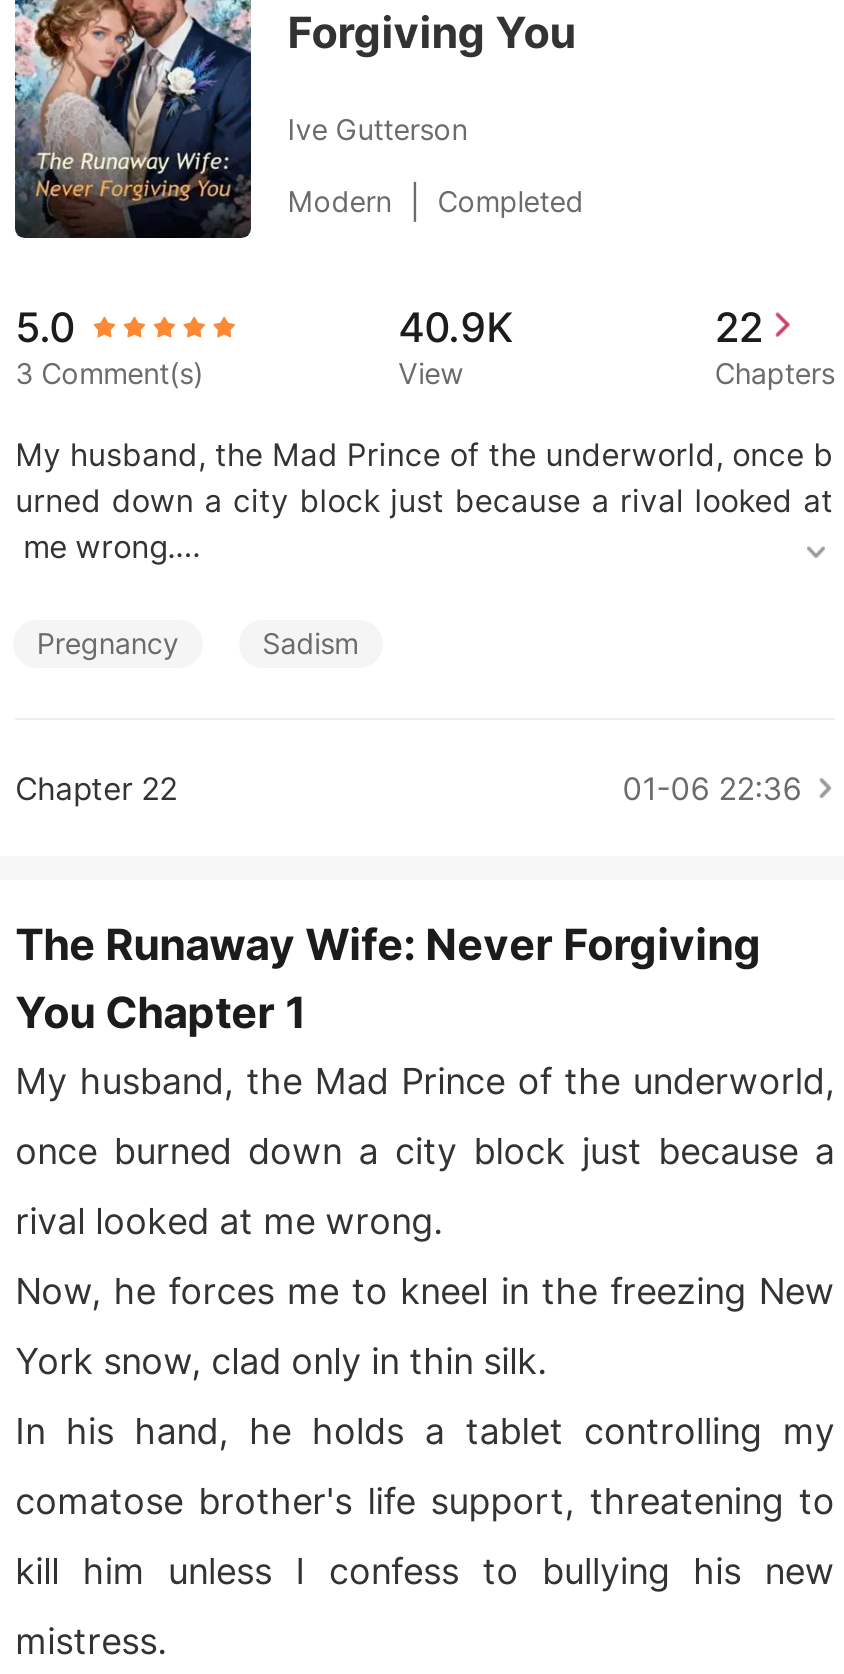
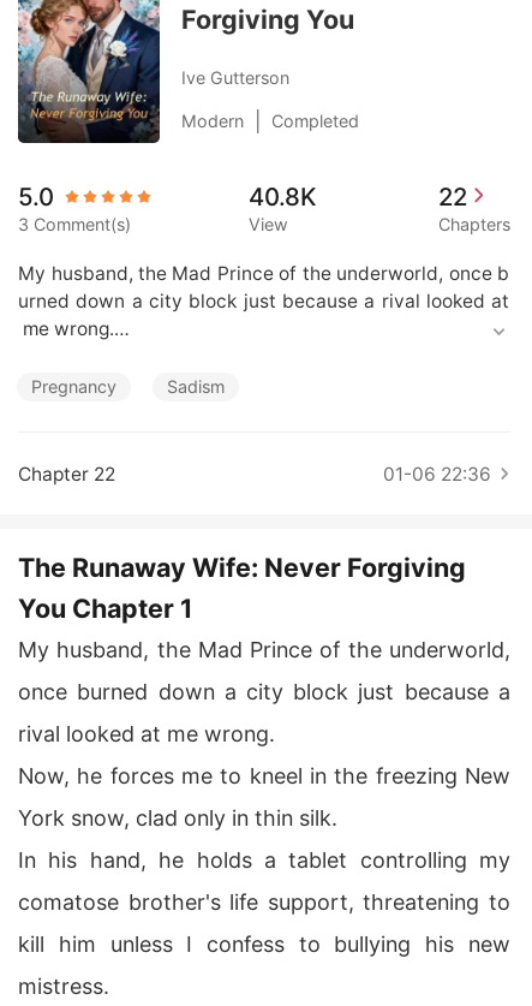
[398,302,512,352] 40.9K -> [249,181,316,211] 40.8K

